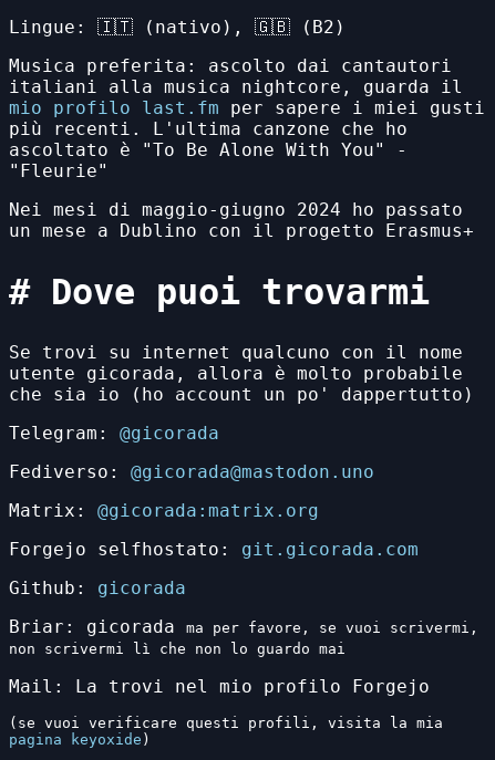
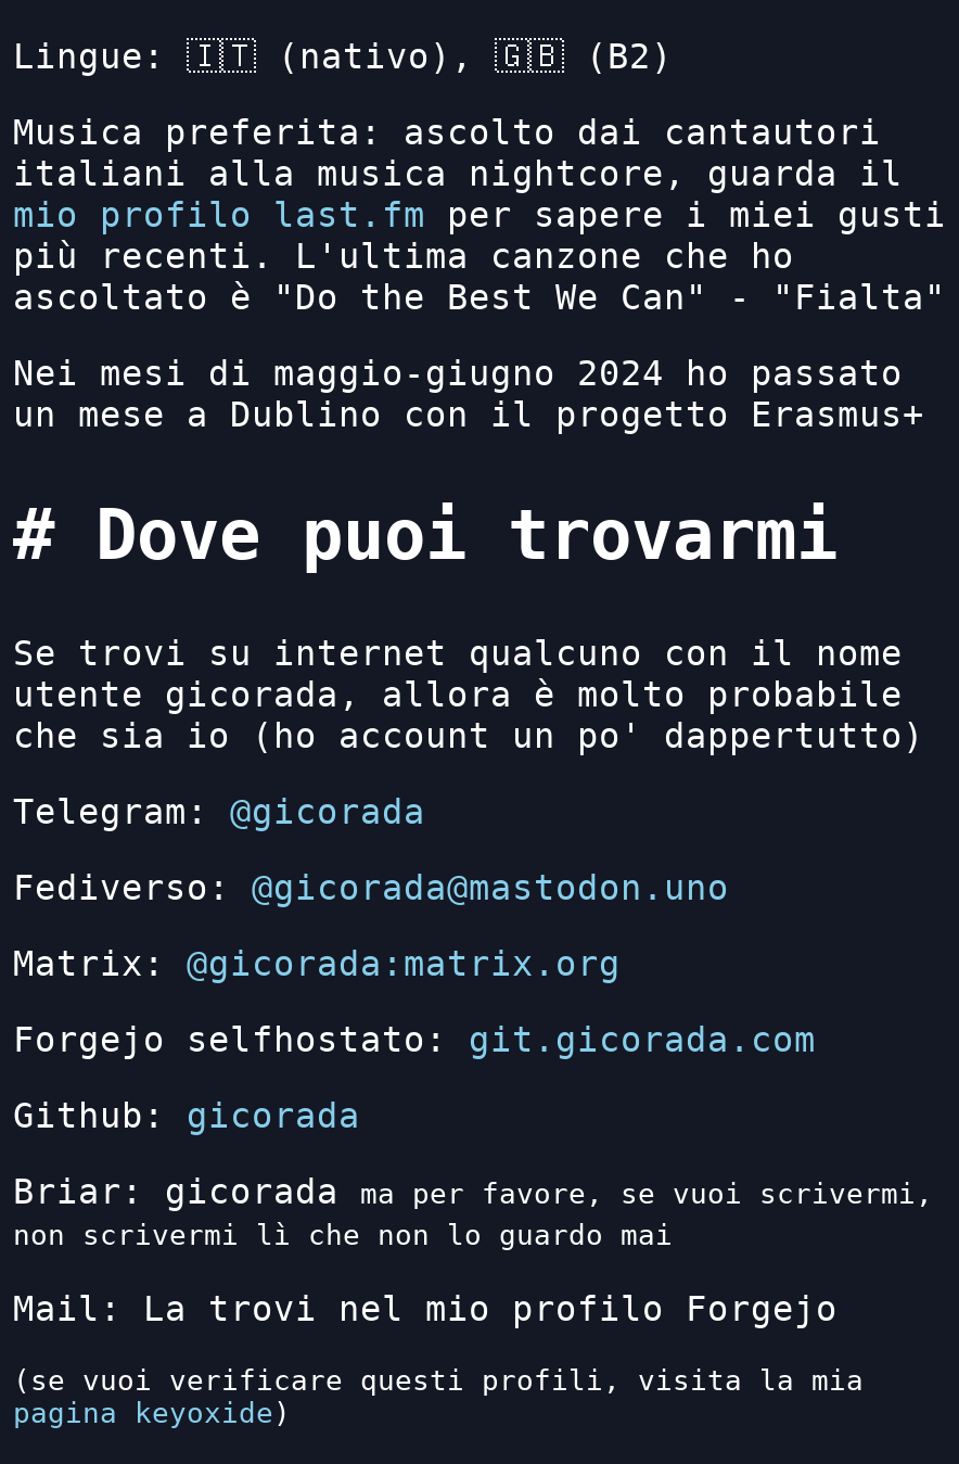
[9,139,408,182] ascoltato è "To Be Alone With You" - | "Fleurie" -> [13,277,946,318] ascoltato è "Do the Best We Can" - "Fialta"

